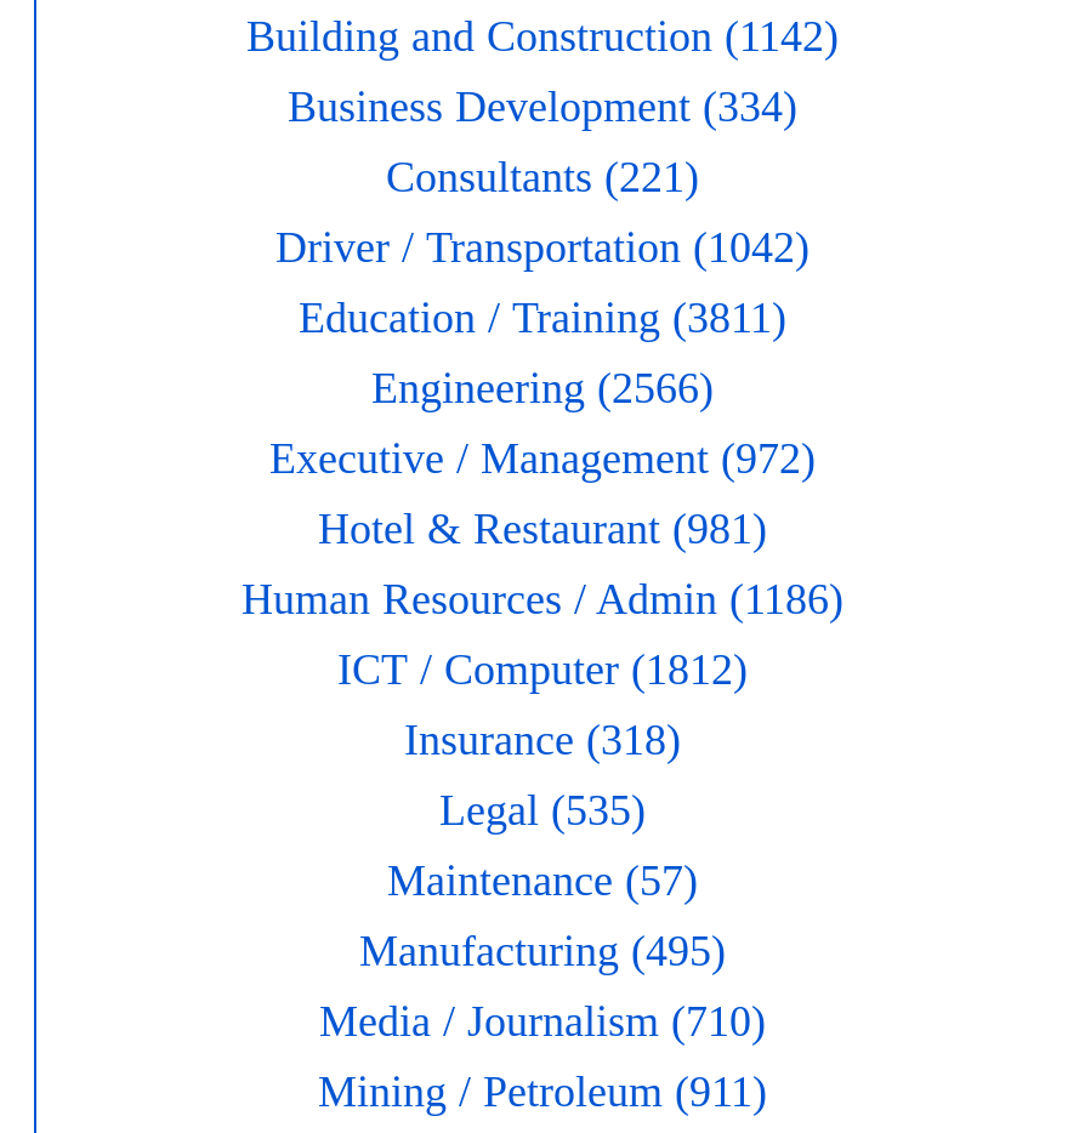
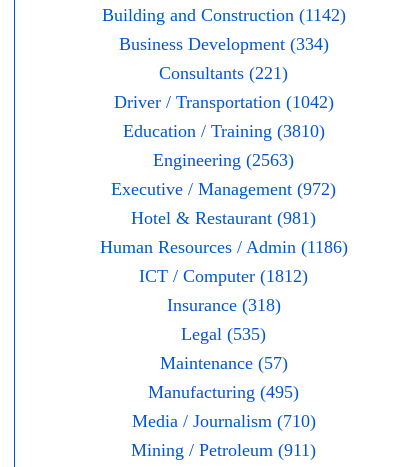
[299,294,786,342] Education / Training (3811) -> [122,121,324,141] Education / Training (3810)
[371,364,714,413] Engineering (2566) -> [153,150,294,170] Engineering (2563)

